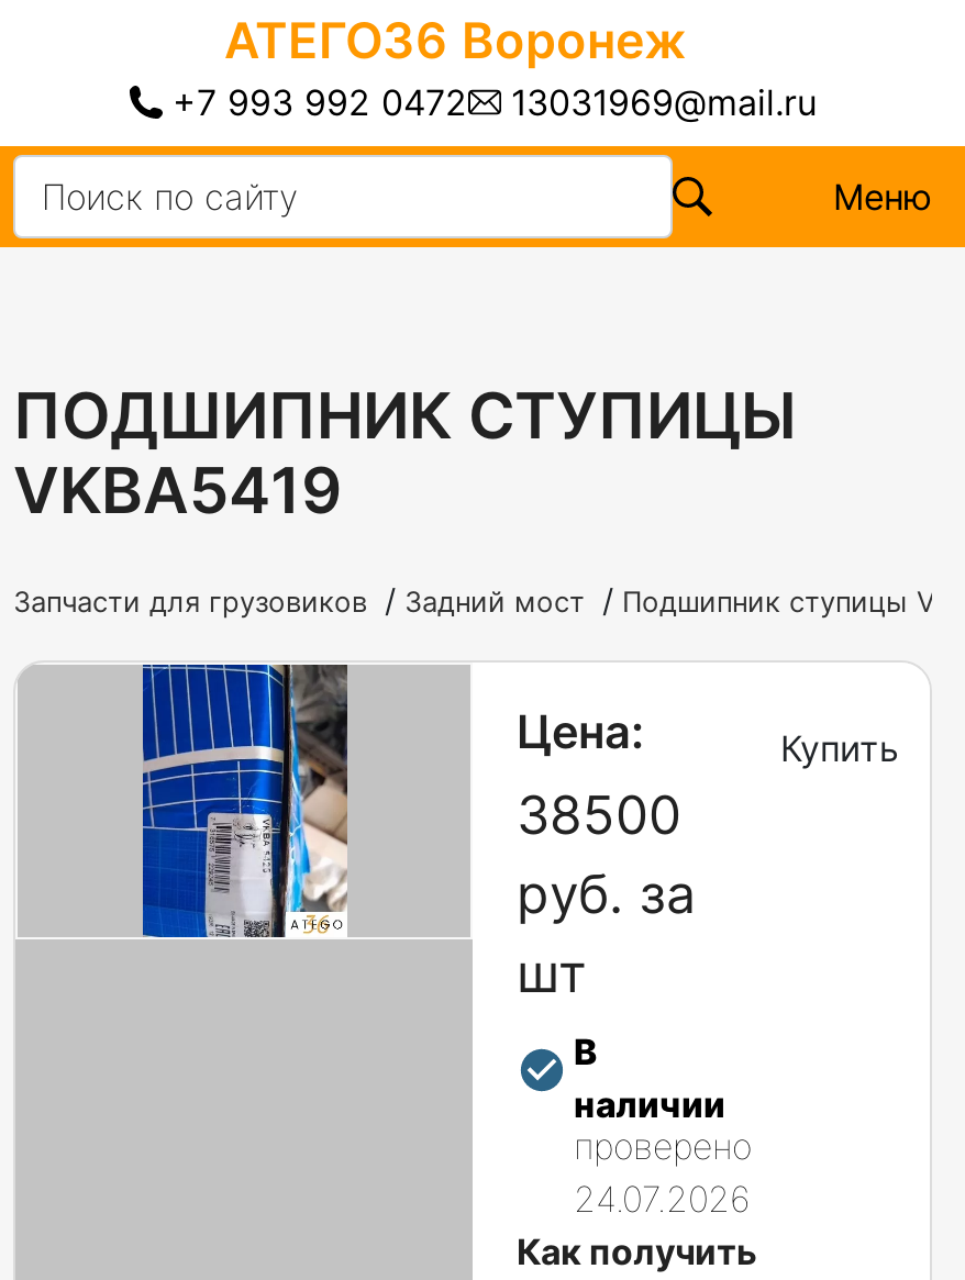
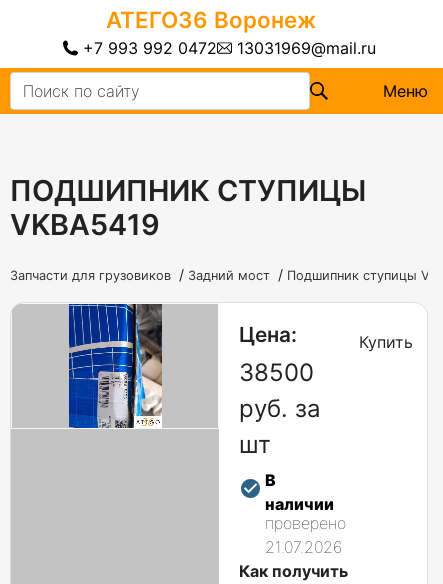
[574,1177,750,1221] 24.07.2026 -> [265,537,342,557] 21.07.2026

